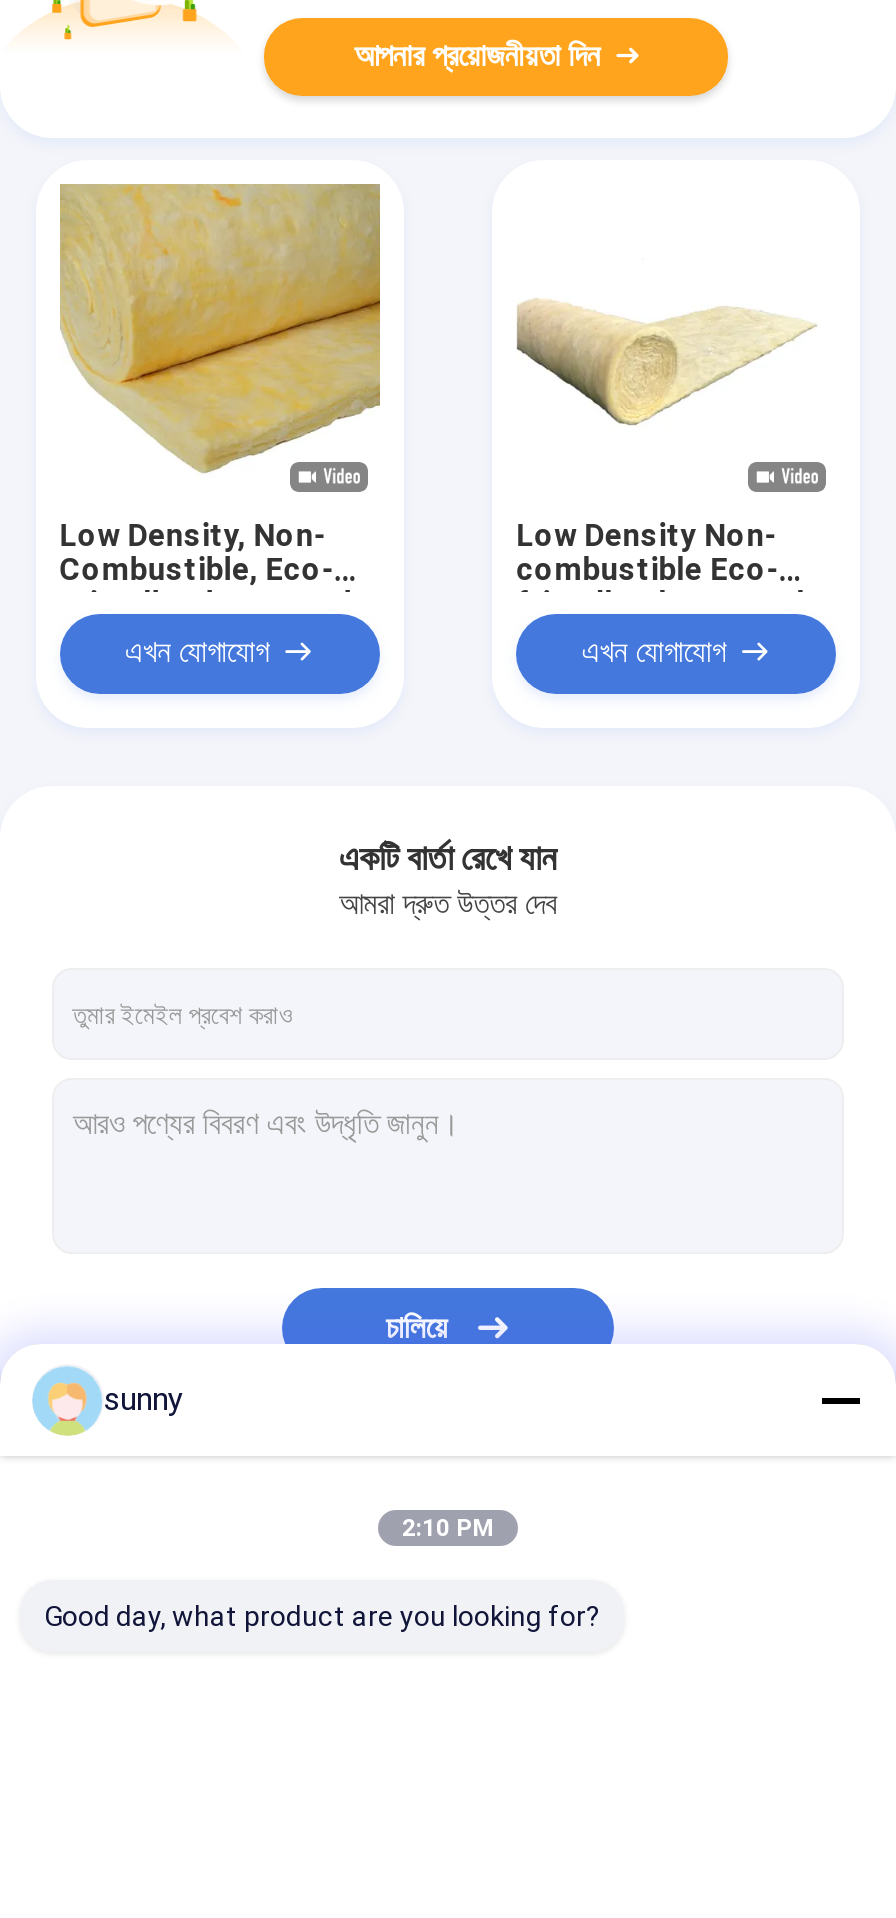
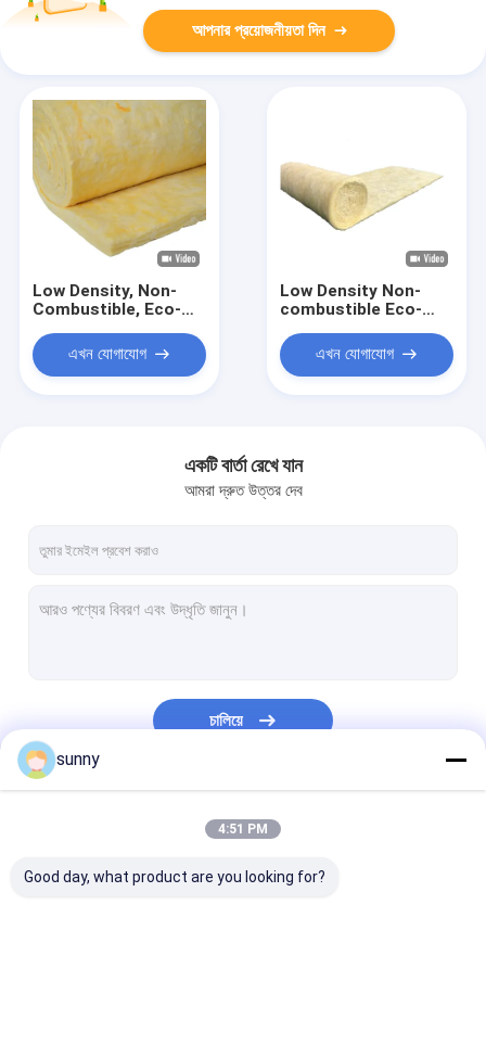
[402,1514,494,1542] 2:10 PM -> [218,821,268,837] 4:51 PM

